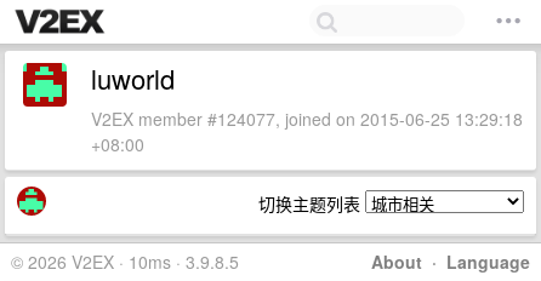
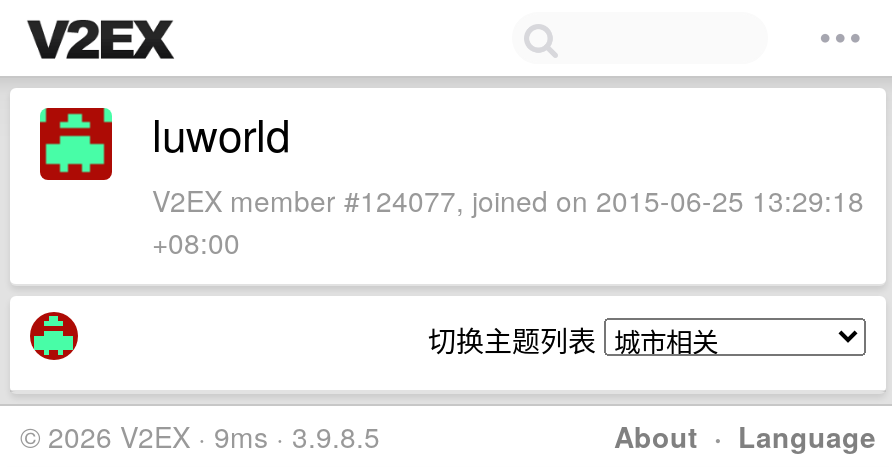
[11,250,239,274] © 2026 V2EX · 10ms · 3.9.8.5 -> [20,416,380,456] © 2026 V2EX · 9ms · 3.9.8.5

